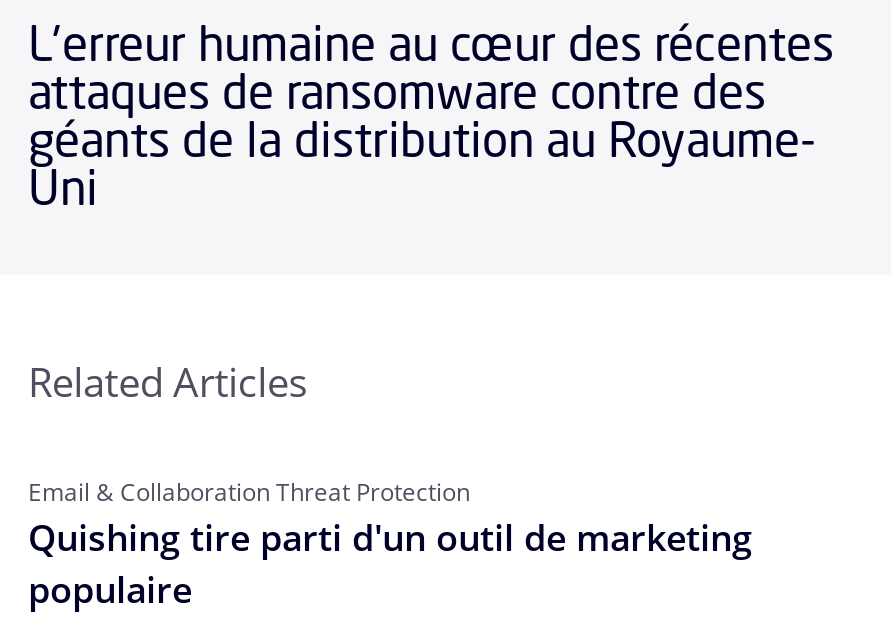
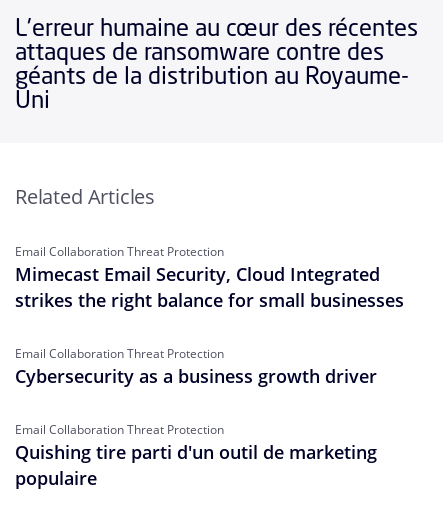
[28,476,470,510] Email & Collaboration Threat Protection -> [15,243,404,438] Email Collaboration Threat Protection | Mimecast Email Security, Cloud Integrated | strikes the right balance for small businesses | Email Collaboration Threat Protection | Cybersecurity as a business growth driver | Email Collaboration Threat Protection

